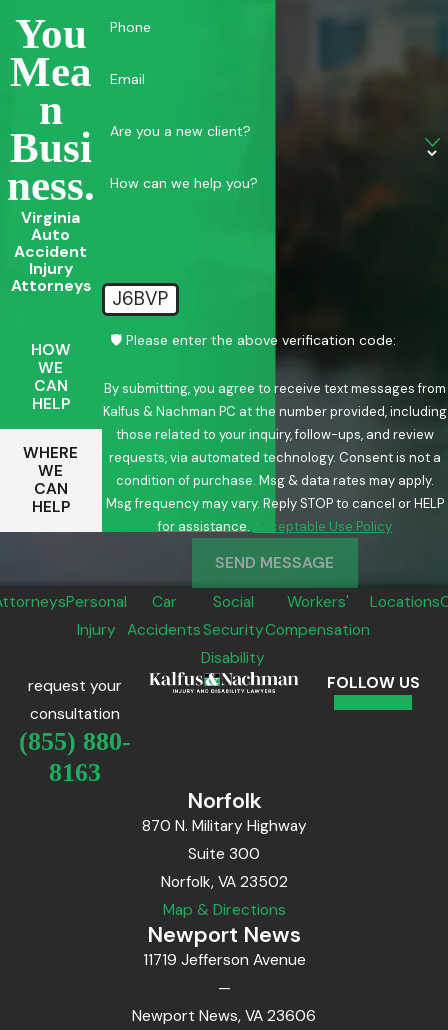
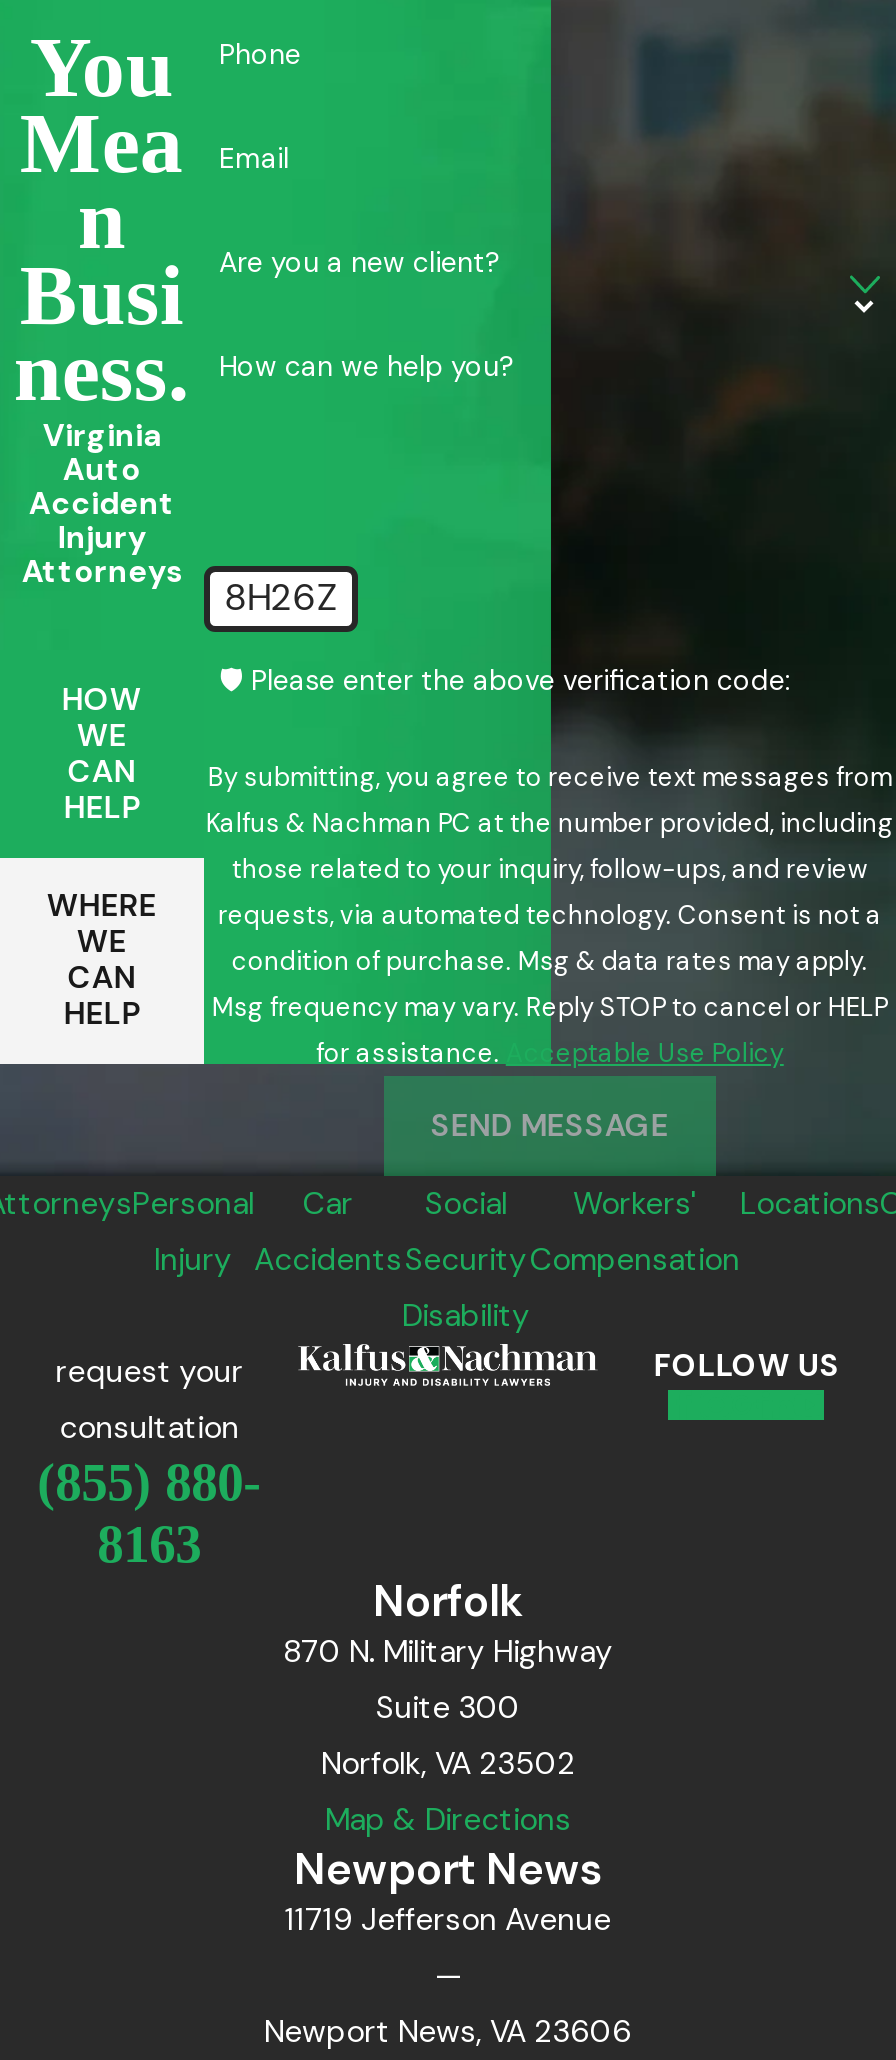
[112,286,168,311] J6BVP -> [224,573,336,623] 8H26Z

